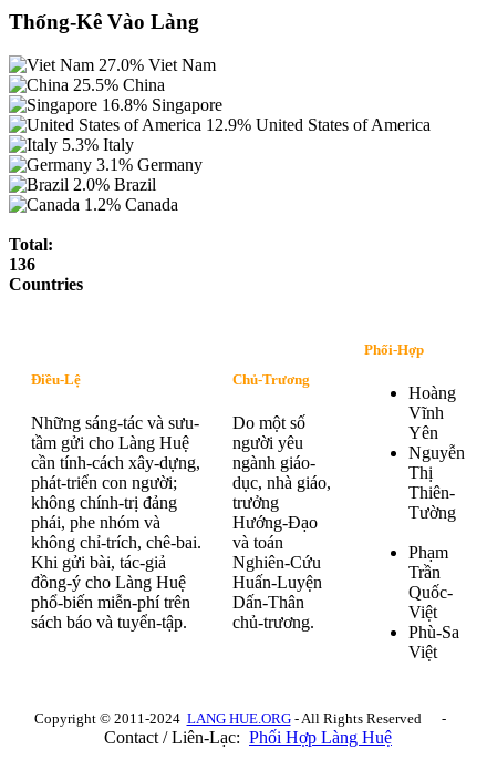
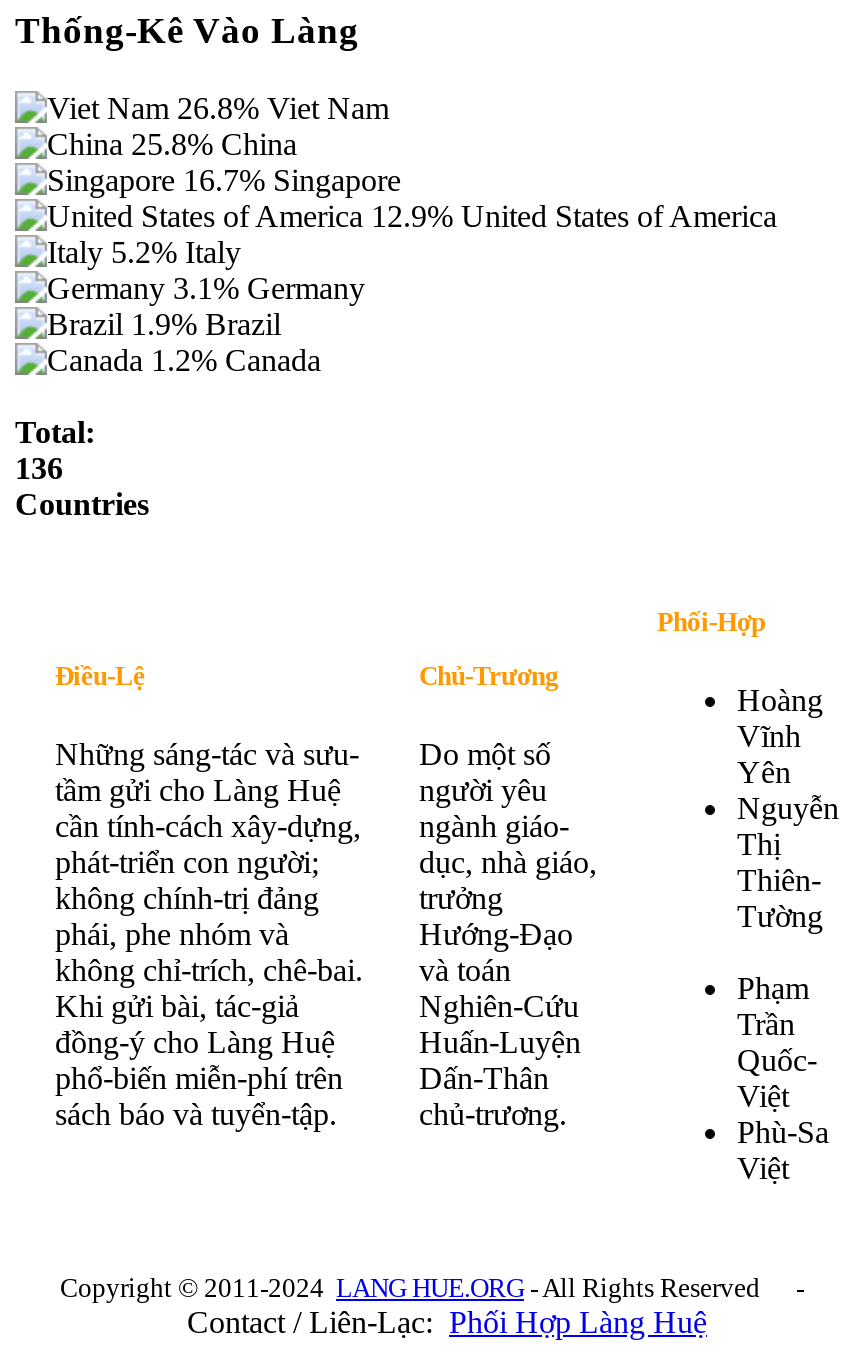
[99,55,216,74] 27.0% Viet Nam -> [177,90,389,124] 26.8% Viet Nam
[73,75,165,94] 25.5% China -> [131,126,297,160] 25.8% China
[102,95,222,114] 16.8% Singapore -> [183,162,401,196] 16.7% Singapore
[62,135,134,154] 5.3% Italy -> [111,234,241,268] 5.2% Italy
[73,175,156,194] 2.0% Brazil -> [131,306,281,340] 1.9% Brazil

